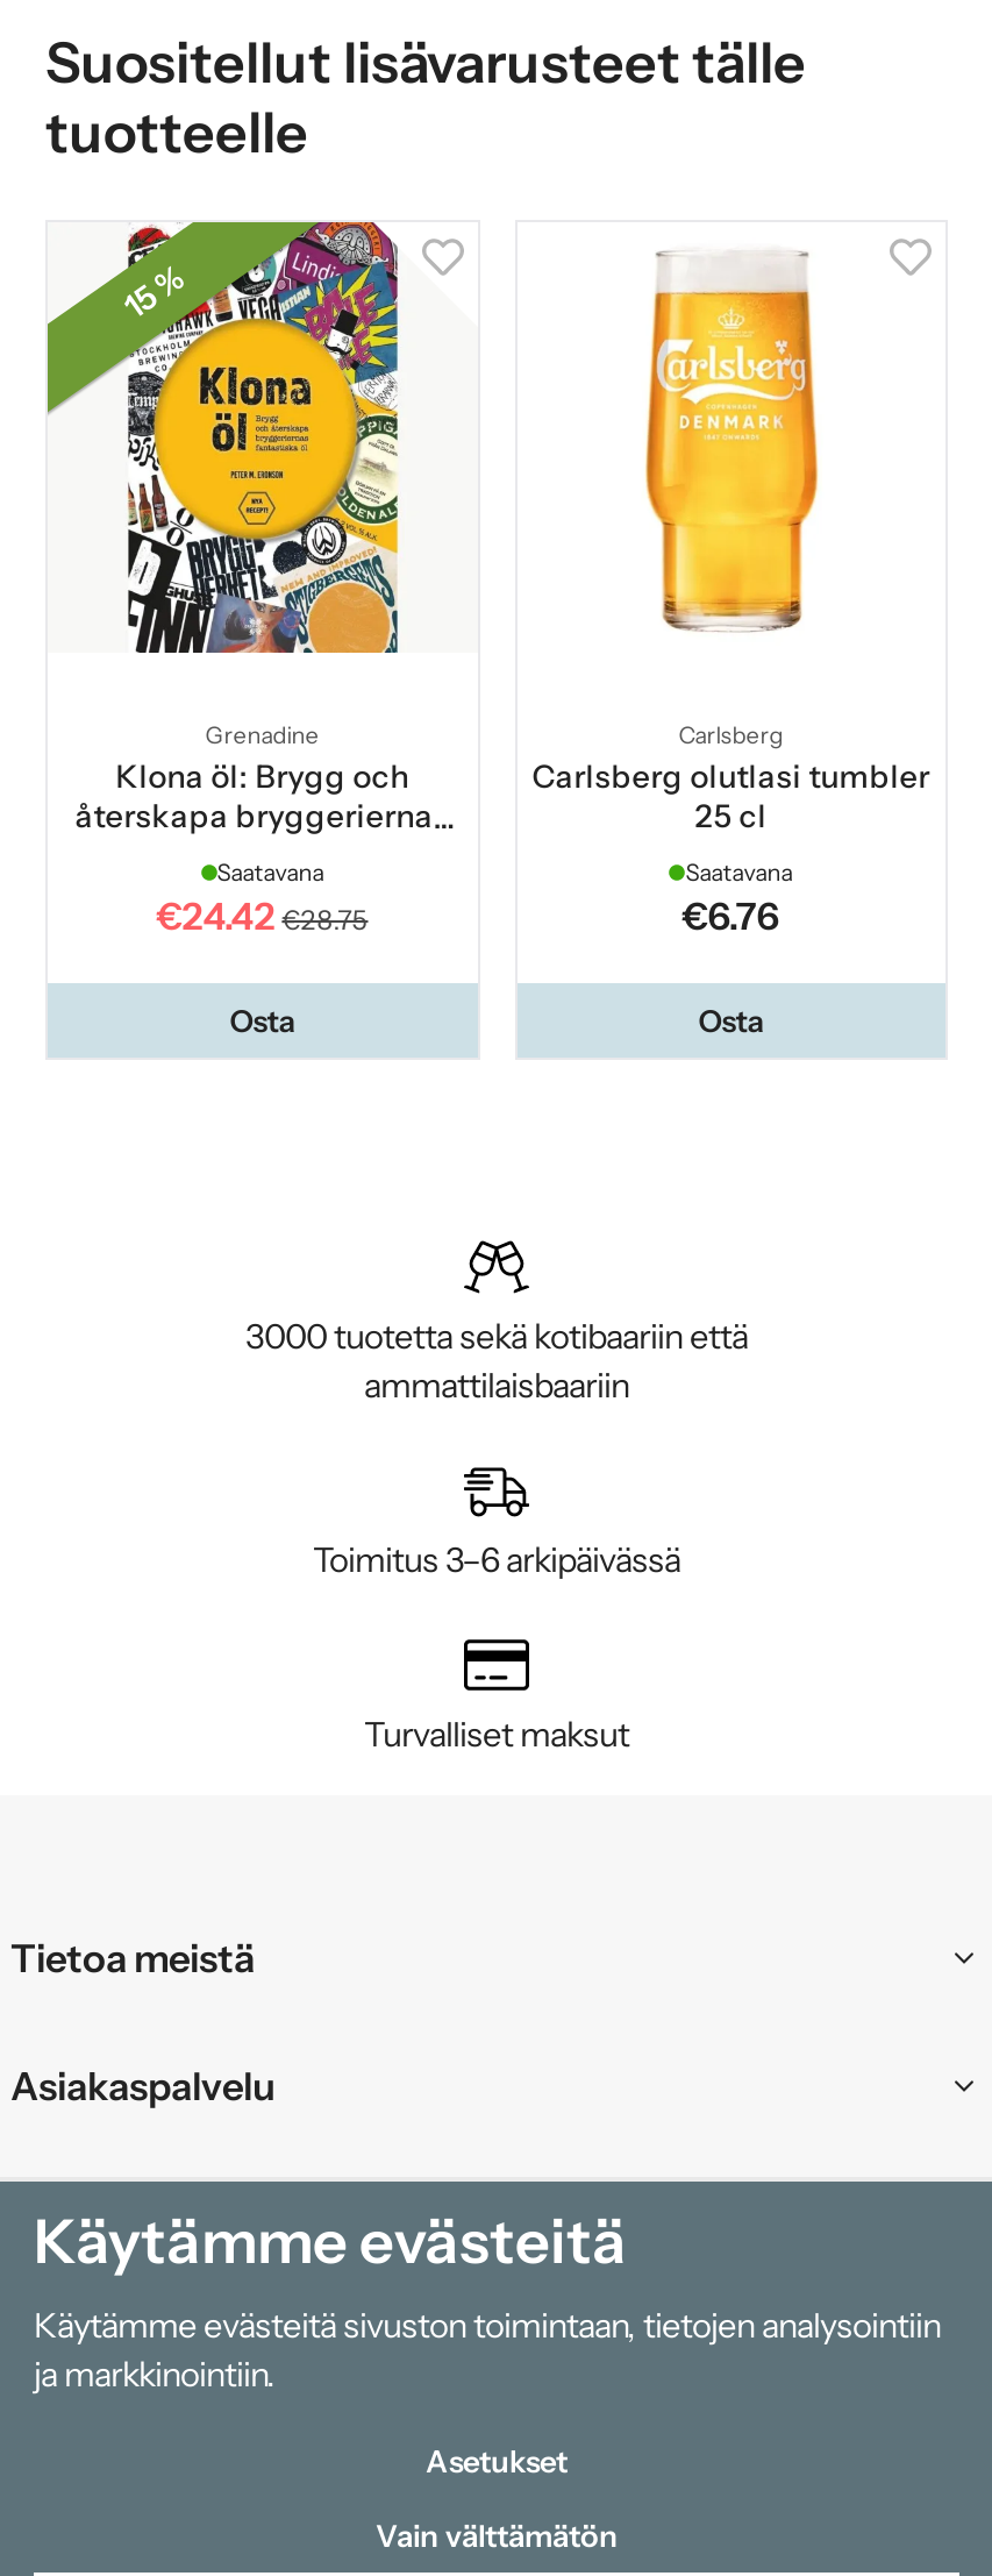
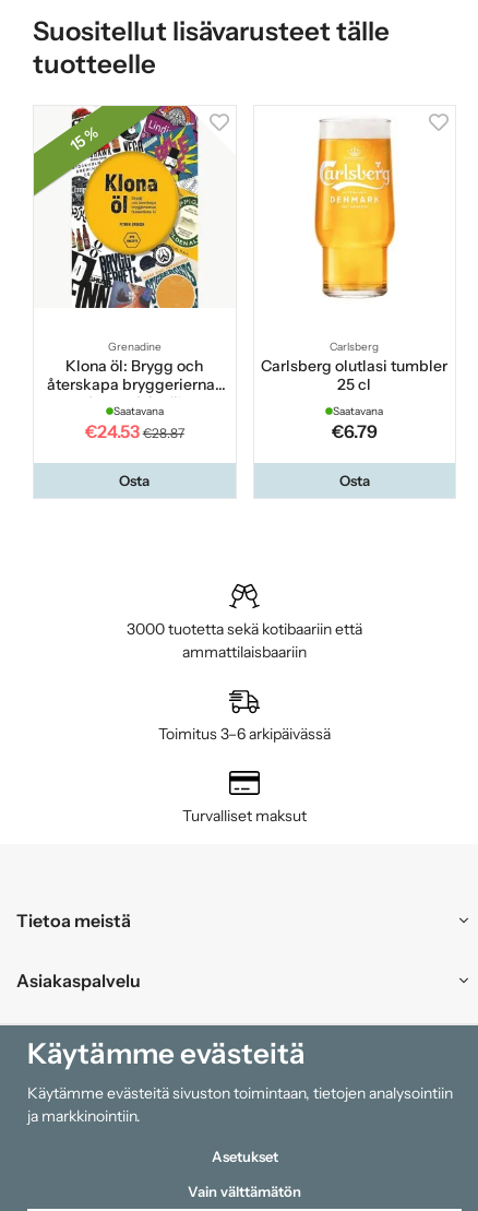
[157,895,368,939] €24.42 €28.75 -> [85,422,184,442] €24.53 €28.87
[682,895,780,939] €6.76 -> [332,422,377,442] €6.79

